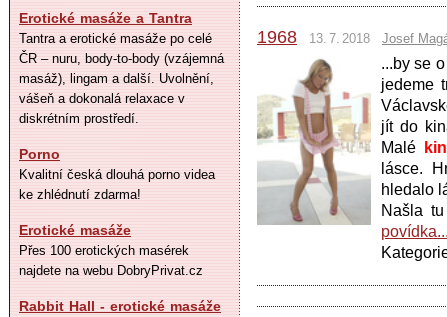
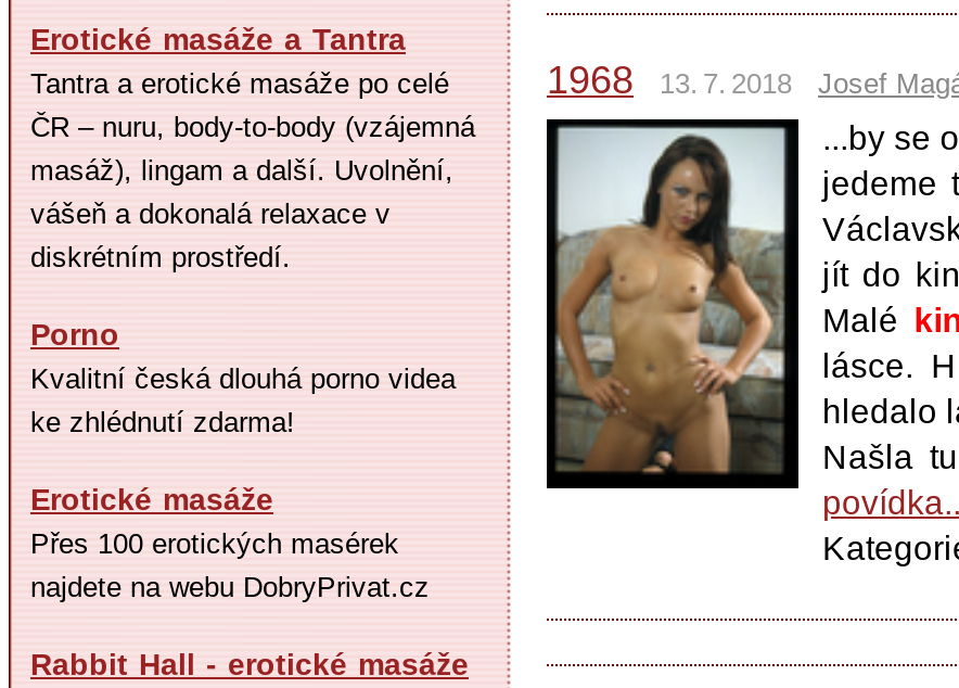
[256,55,367,225] [image] -> [545,117,785,490] [image]

